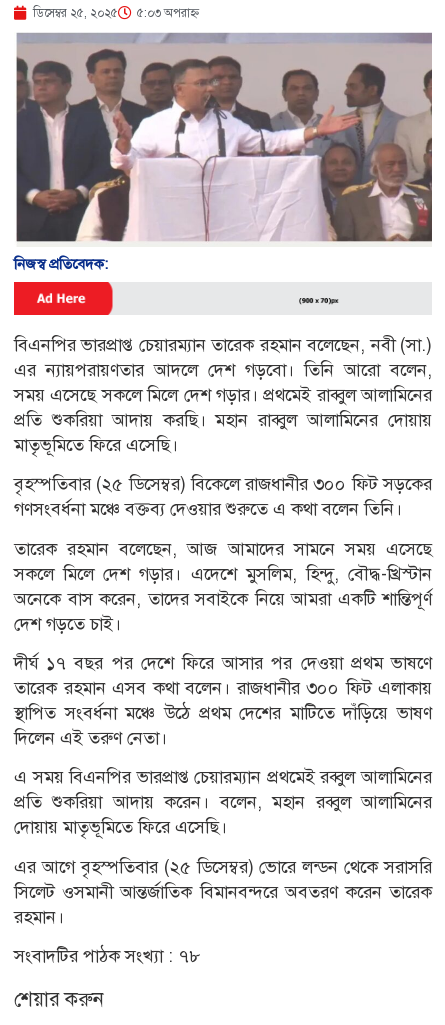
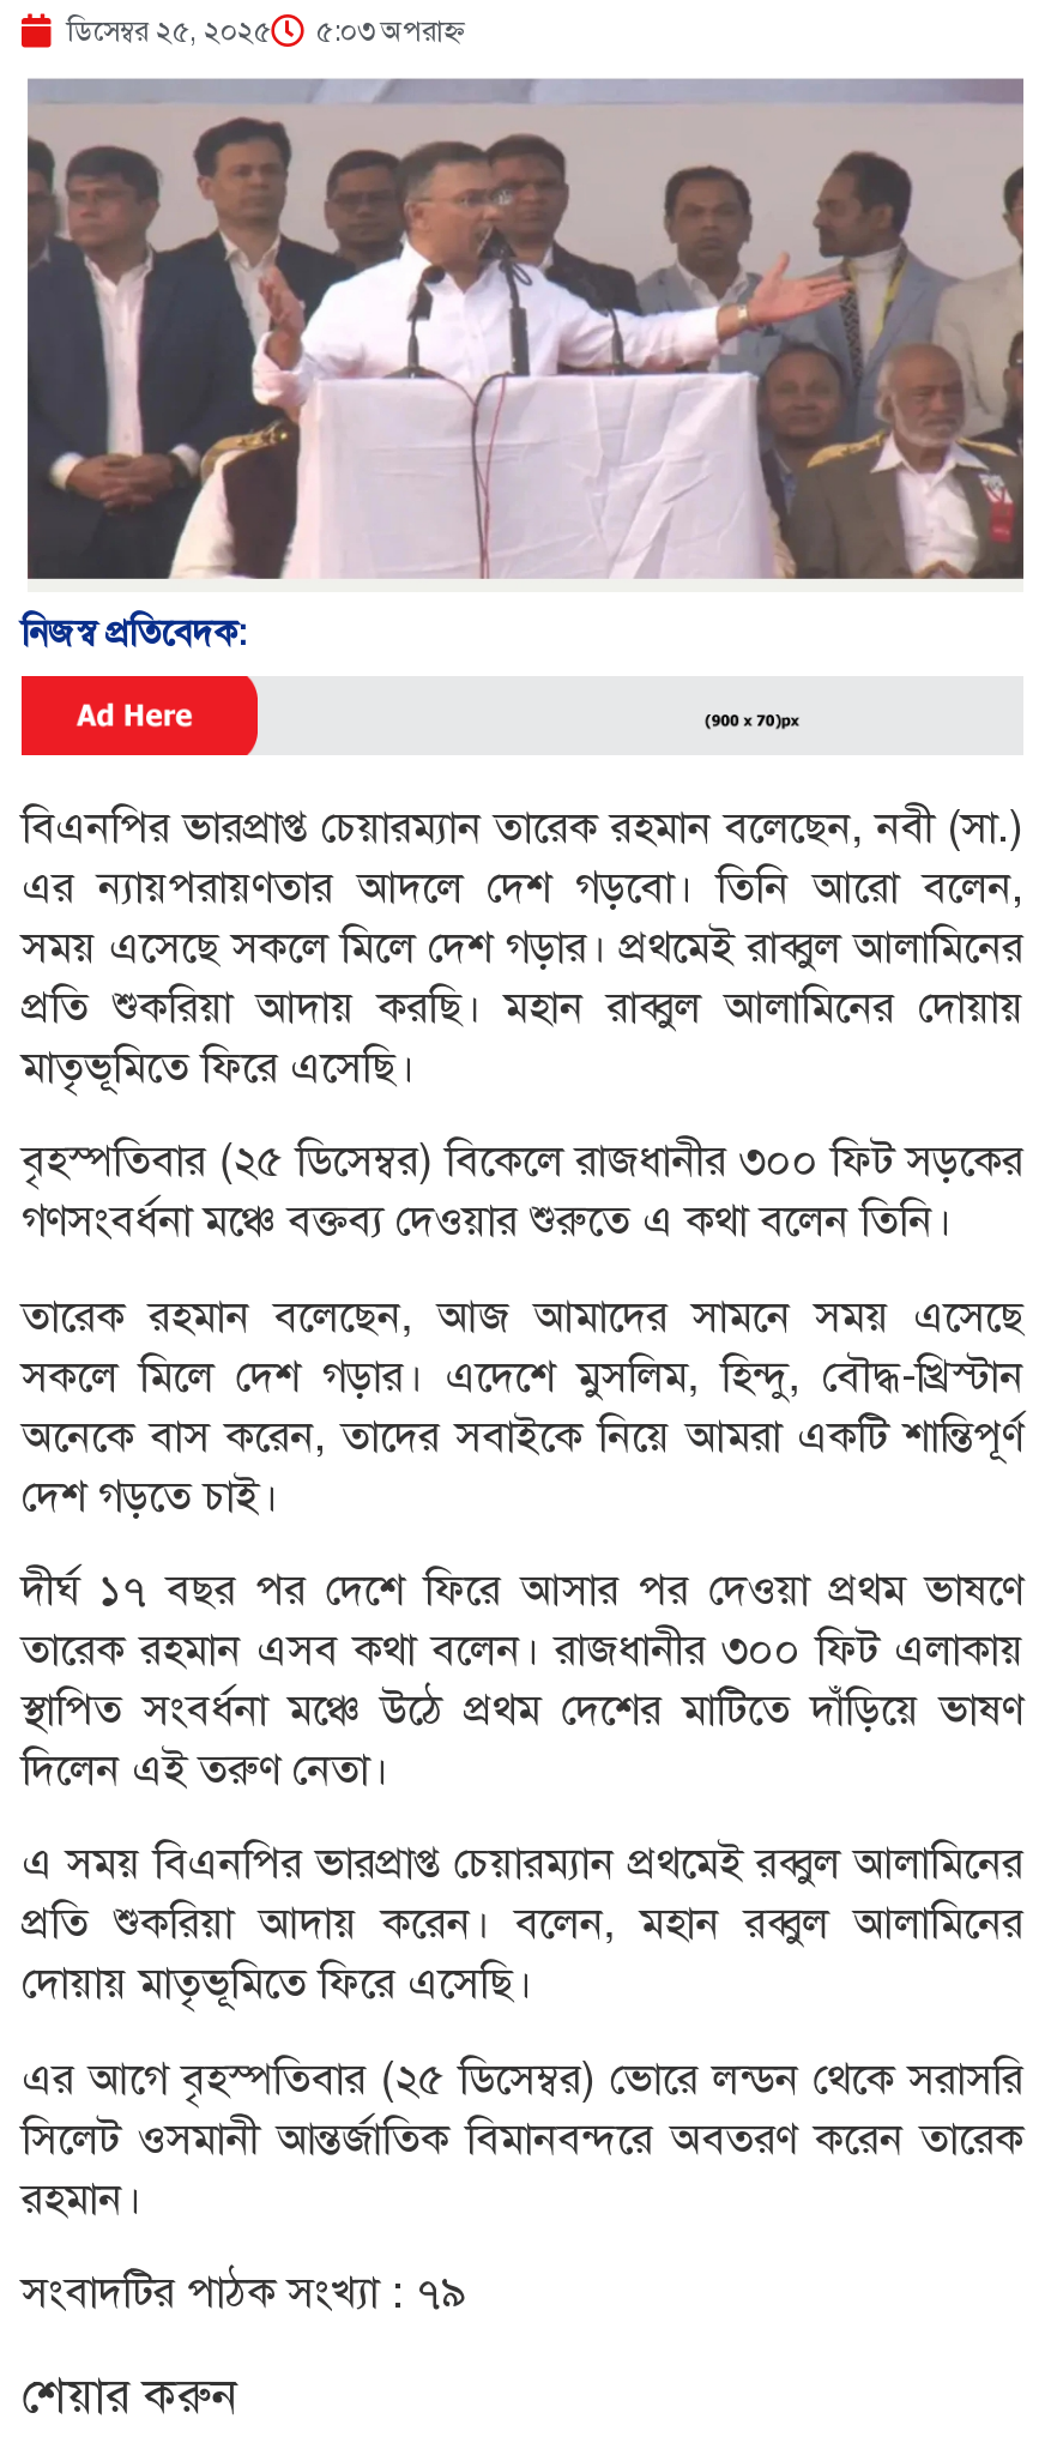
[14,944,200,968] সংবাদটির পাঠক সংখ্যা : ৭৮ -> [22,2263,465,2321] সংবাদটির পাঠক সংখ্যা : ৭৯

